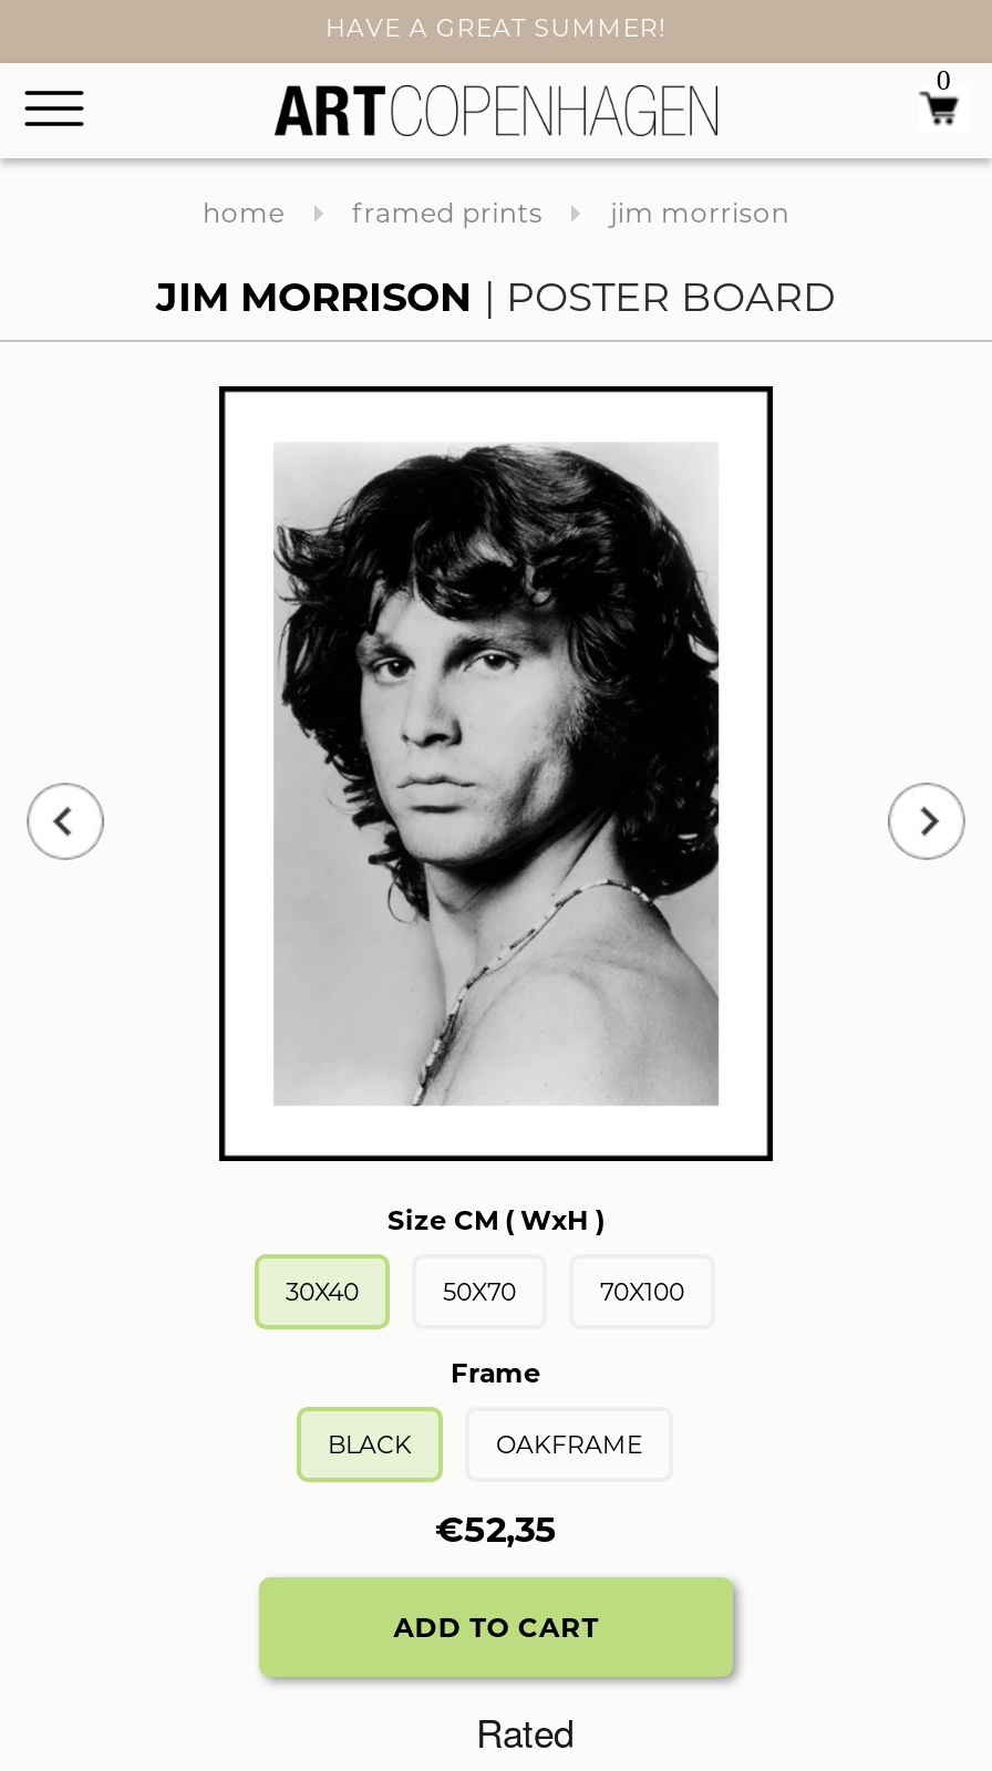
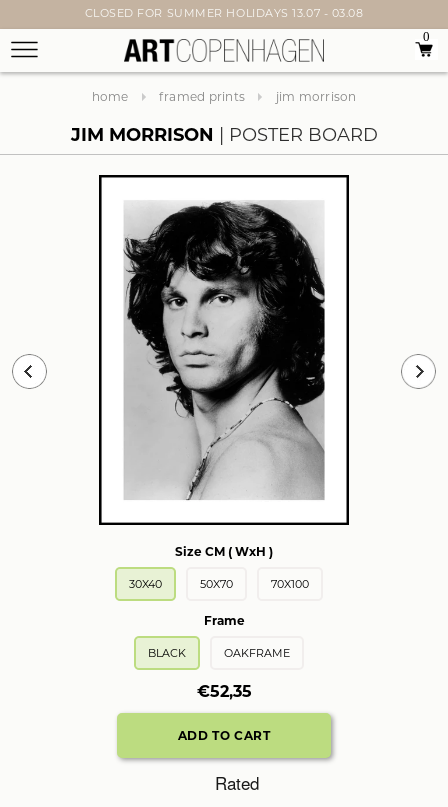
[325,12,666,43] HAVE A GREAT SUMMER! -> [84,6,363,20] CLOSED FOR SUMMER HOLIDAYS 13.07 - 03.08

